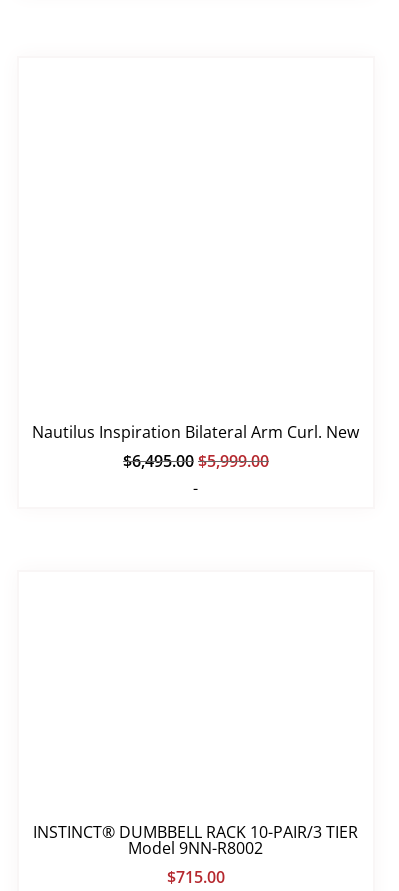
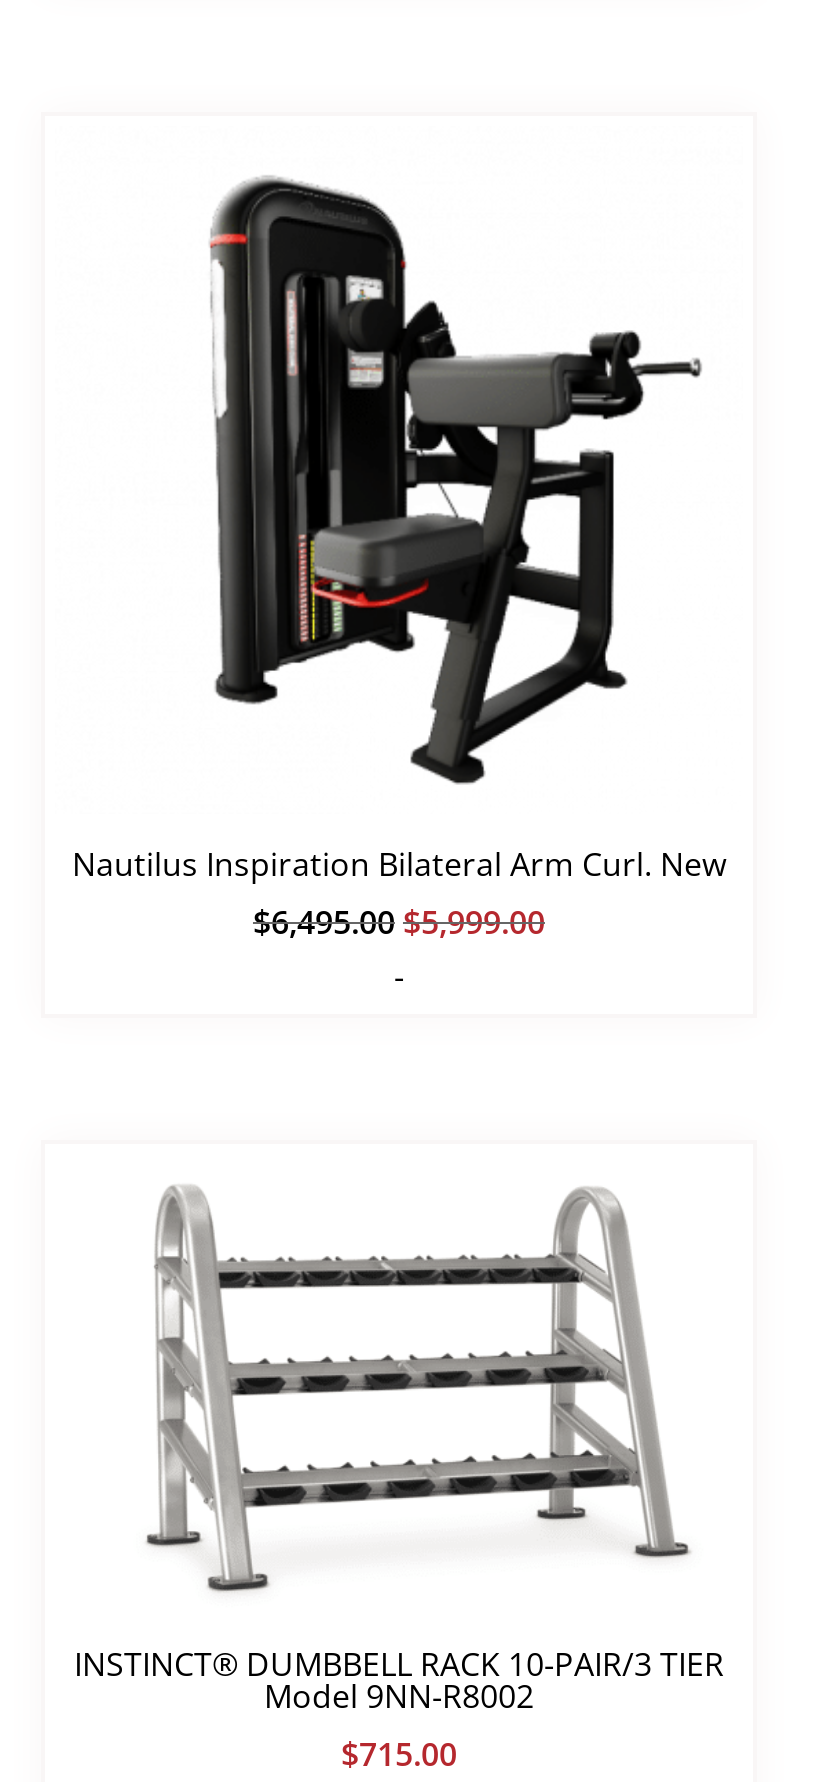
none -> [209,176,703,786] [image]
none -> [145,1184,691,1594] [image]

